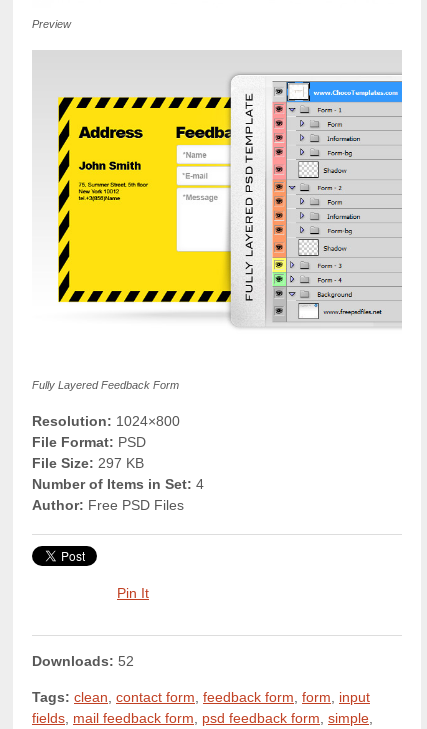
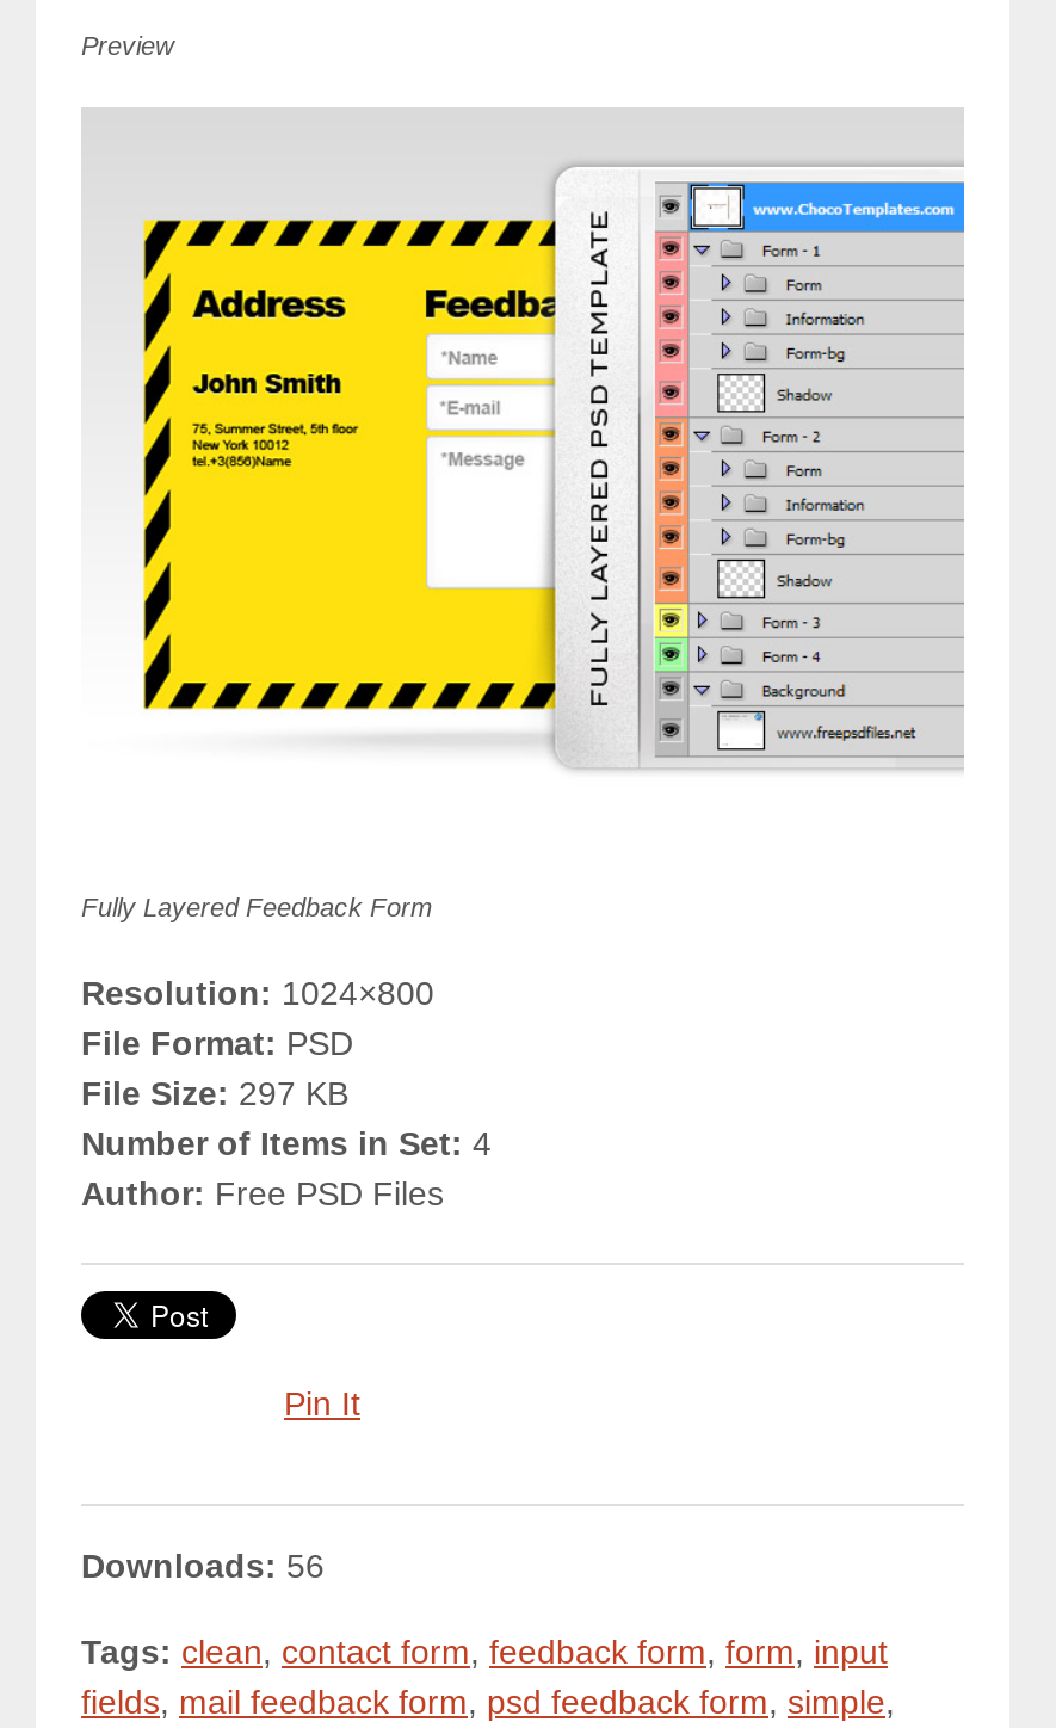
[32,653,134,669] Downloads: 52 -> [81,1547,325,1585] Downloads: 56

